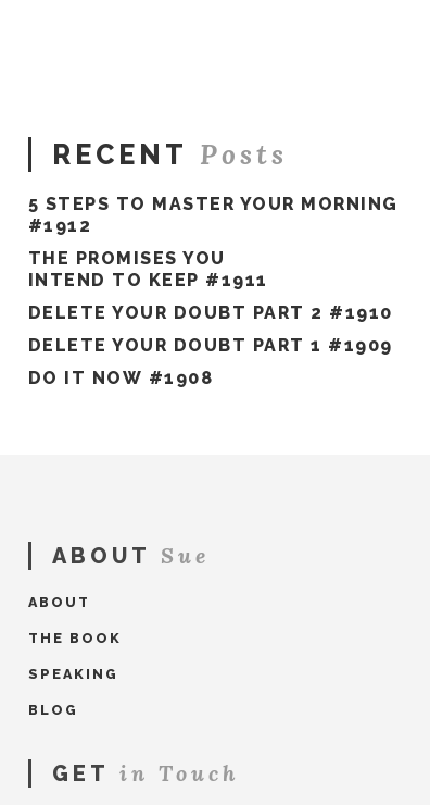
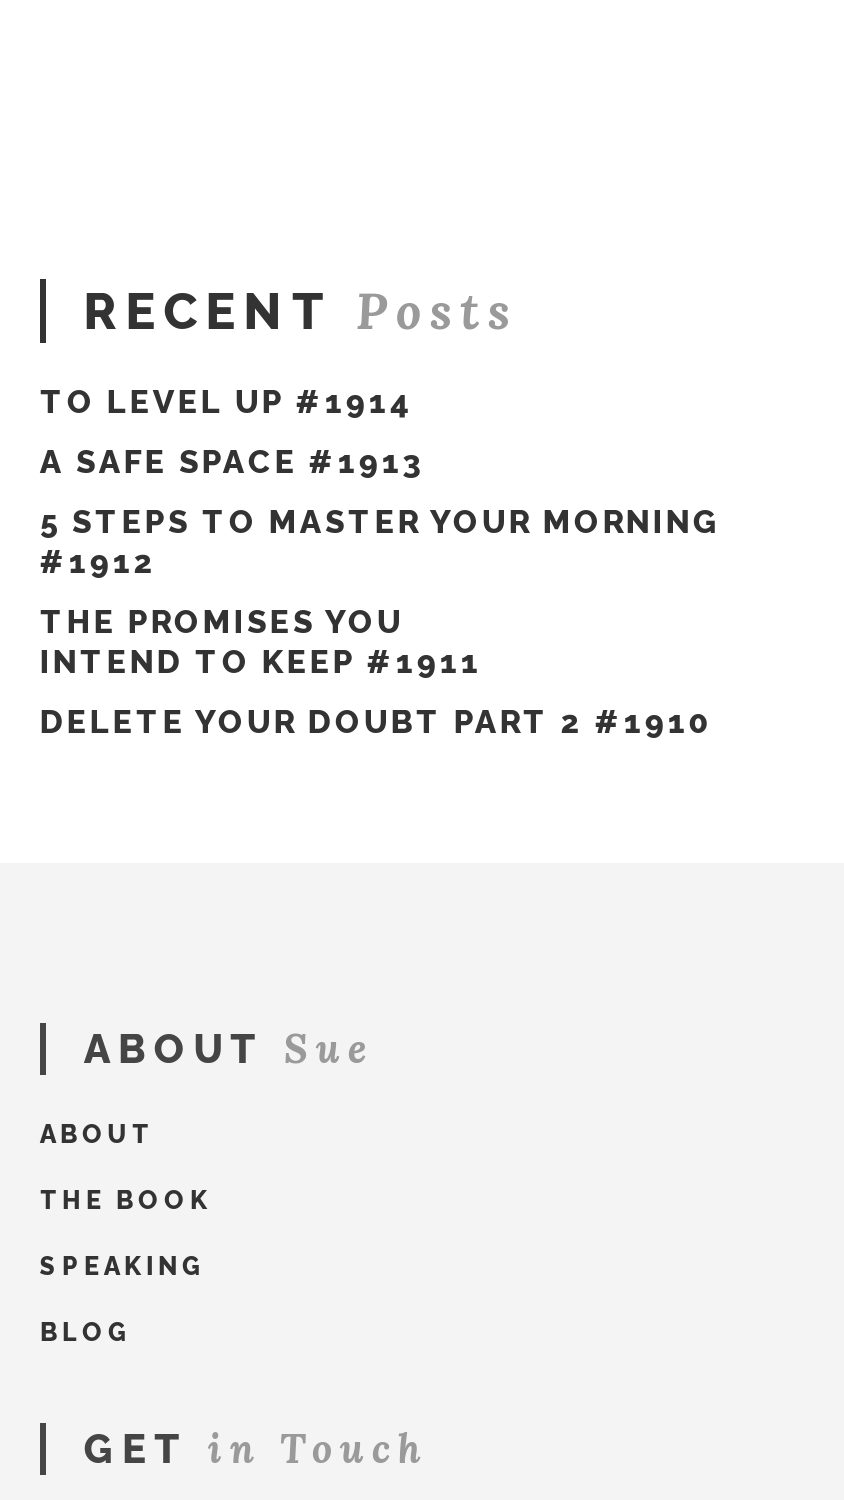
none -> [40,383,426,481] TO LEVEL UP #1914 | A SAFE SPACE #1913
moved [28,194,398,323] -> [40,503,722,741]: 5 STEPS TO MASTER YOUR MORNING | #1912 | THE PROMISES YOU | INTEND TO KEEP #1911 | DELETE YOUR DOUBT PART 2 #1910
[28,335,393,388] DELETE YOUR DOUBT PART 1 #1909 | DO IT NOW #1908 -> none

